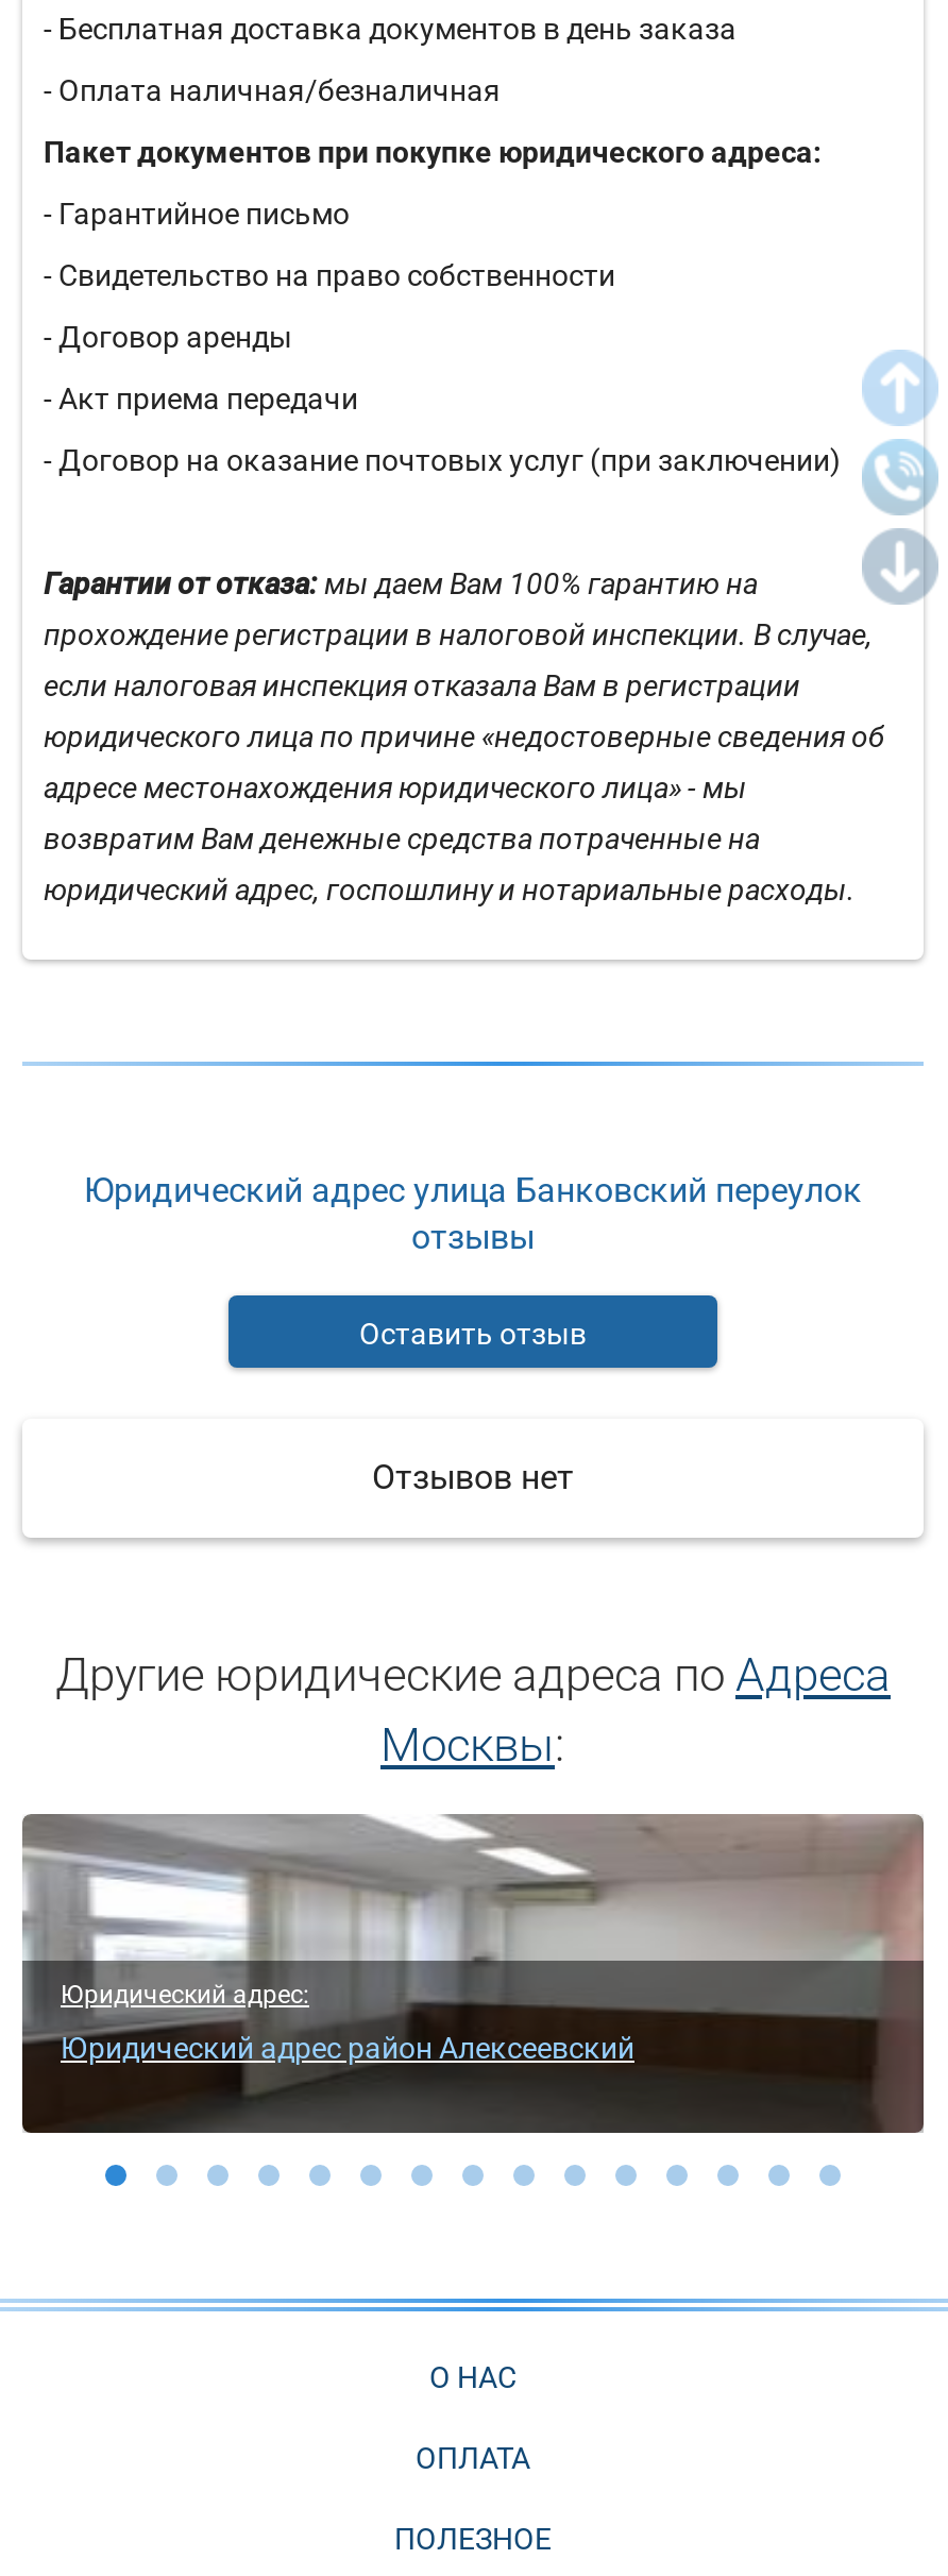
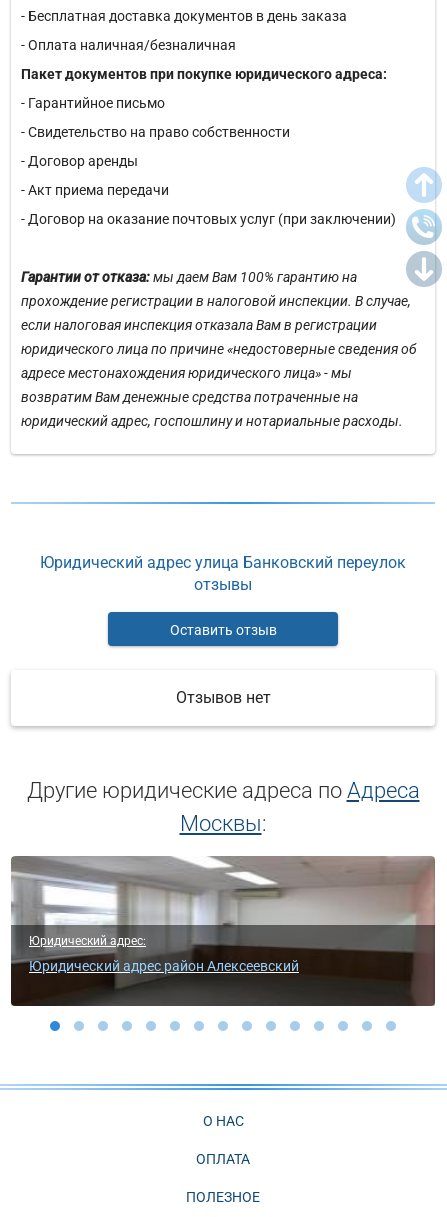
[61,2032,660,2066] Юридический адрес район Академический -> [29,958,299,974] Юридический адрес район Алексеевский

